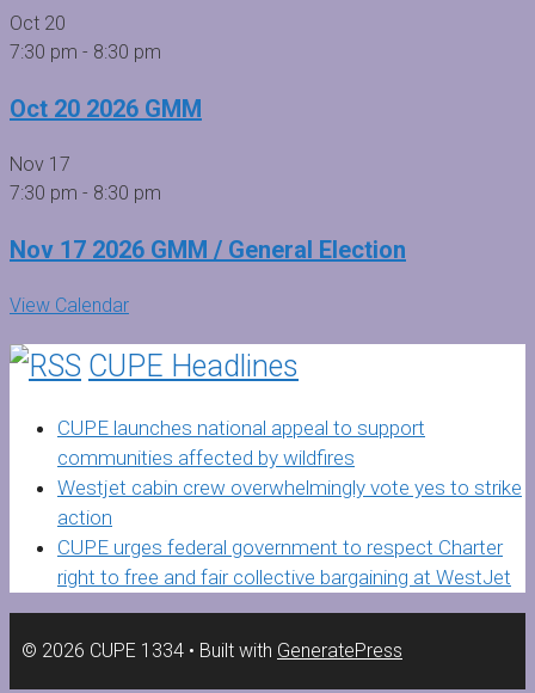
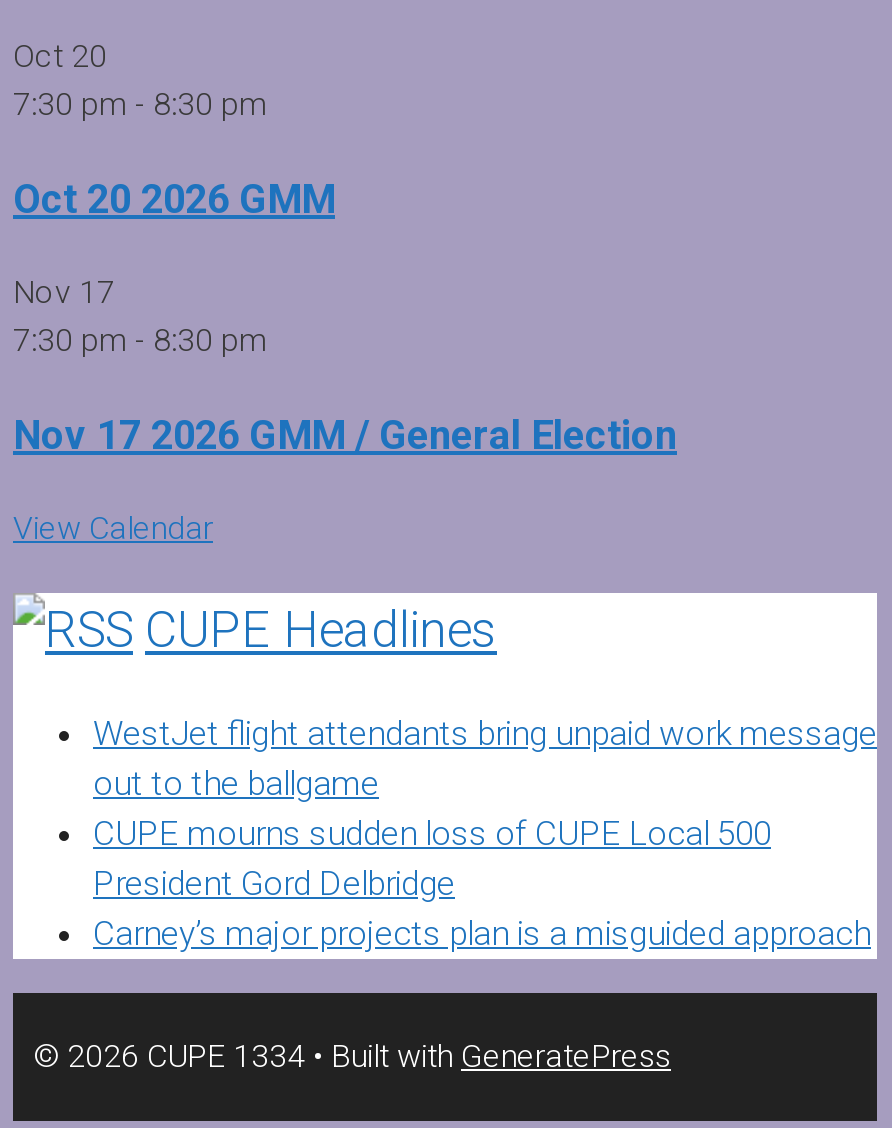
[57,416,522,589] CUPE launches national appeal to support | communities affected by wildfires | Westjet cabin crew overwhelmingly vote yes to strike | action | CUPE urges federal government to respect Charter | right to free and fair collective bargaining at WestJet -> [93,713,877,953] WestJet flight attendants bring unpaid work message | out to the ballgame | CUPE mourns sudden loss of CUPE Local 500 | President Gord Delbridge | Carney’s major projects plan is a misguided approach

